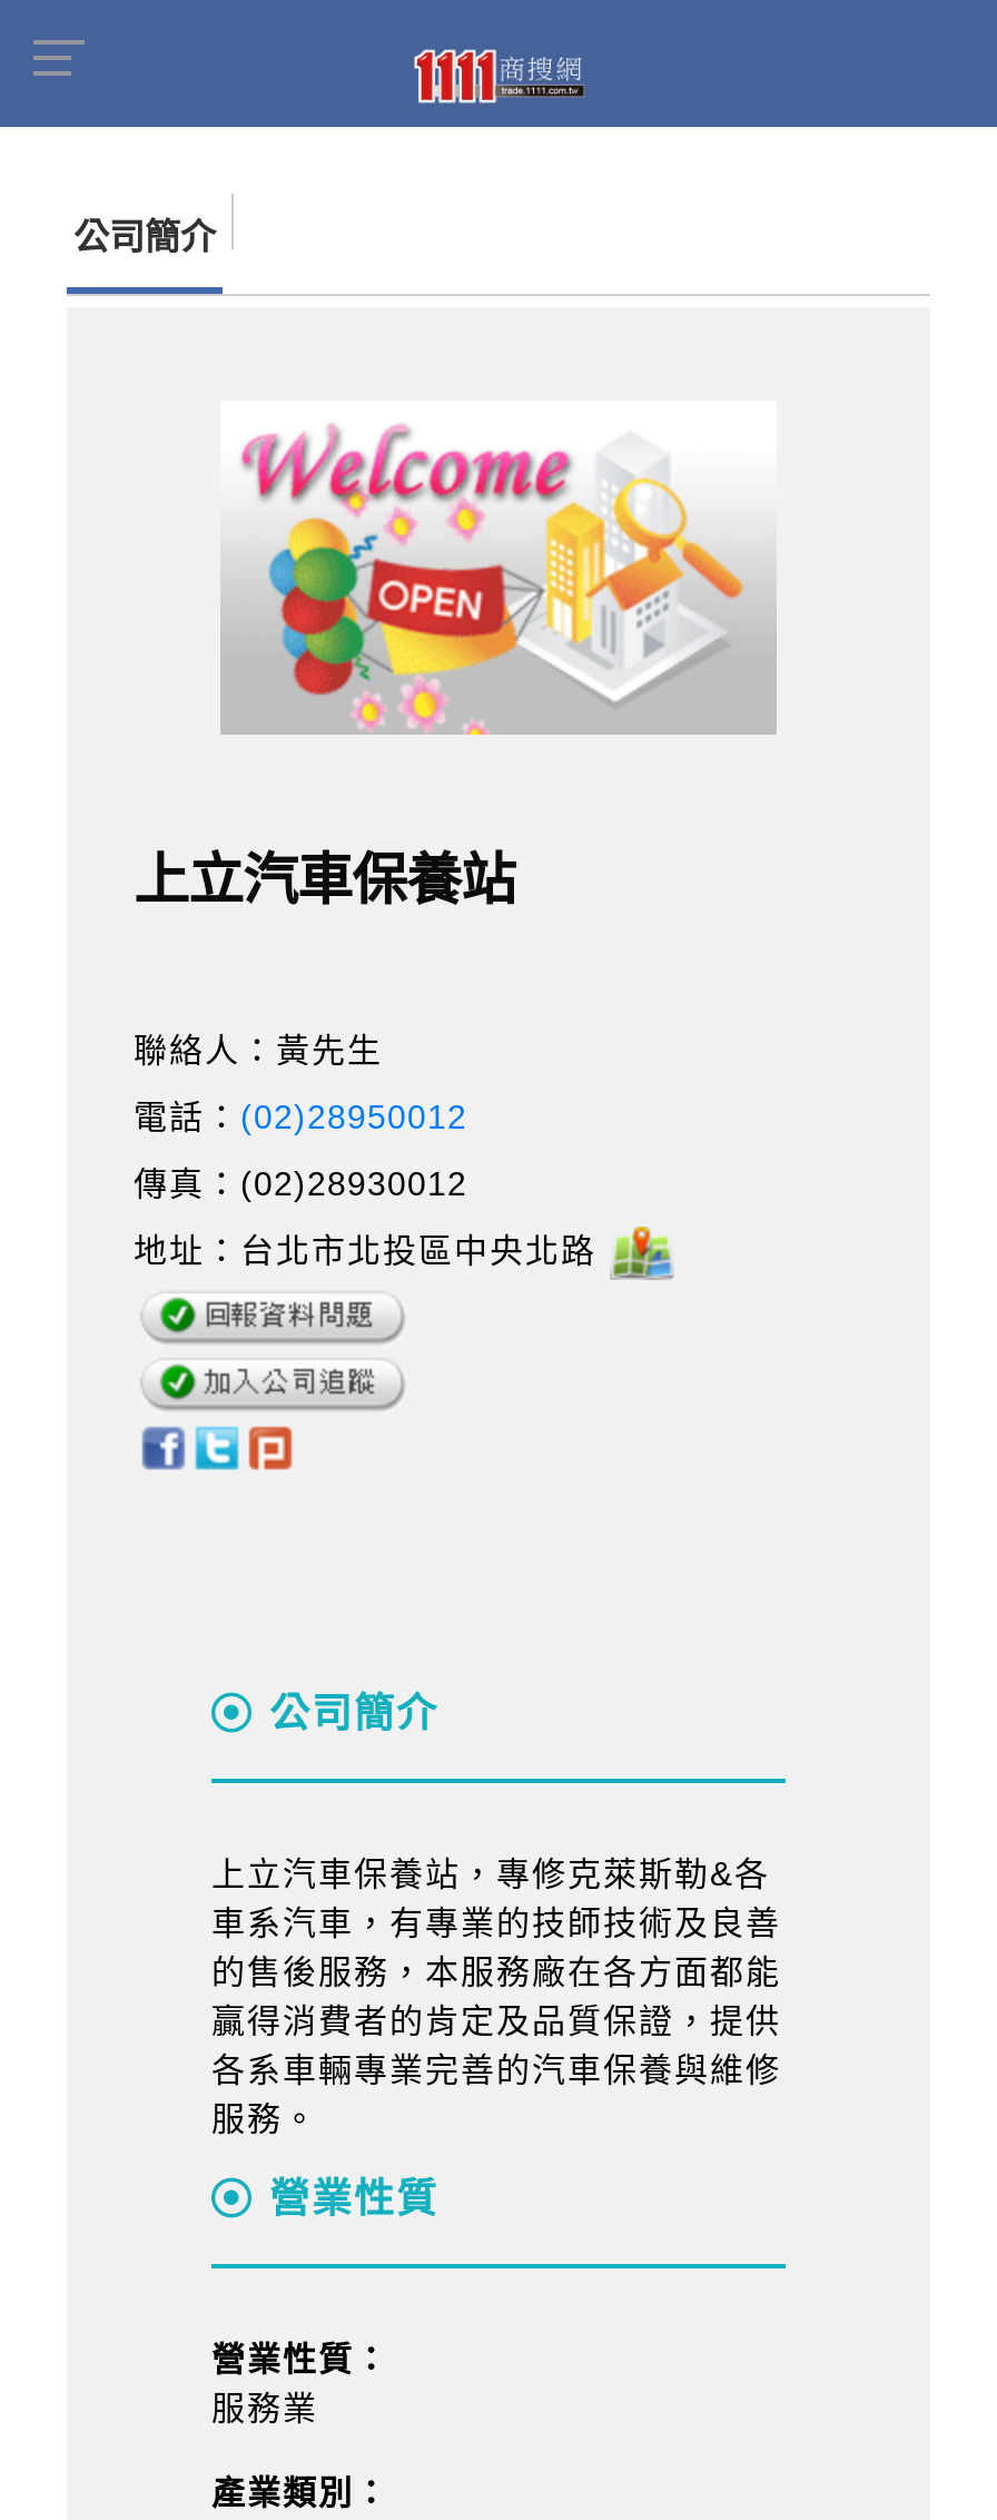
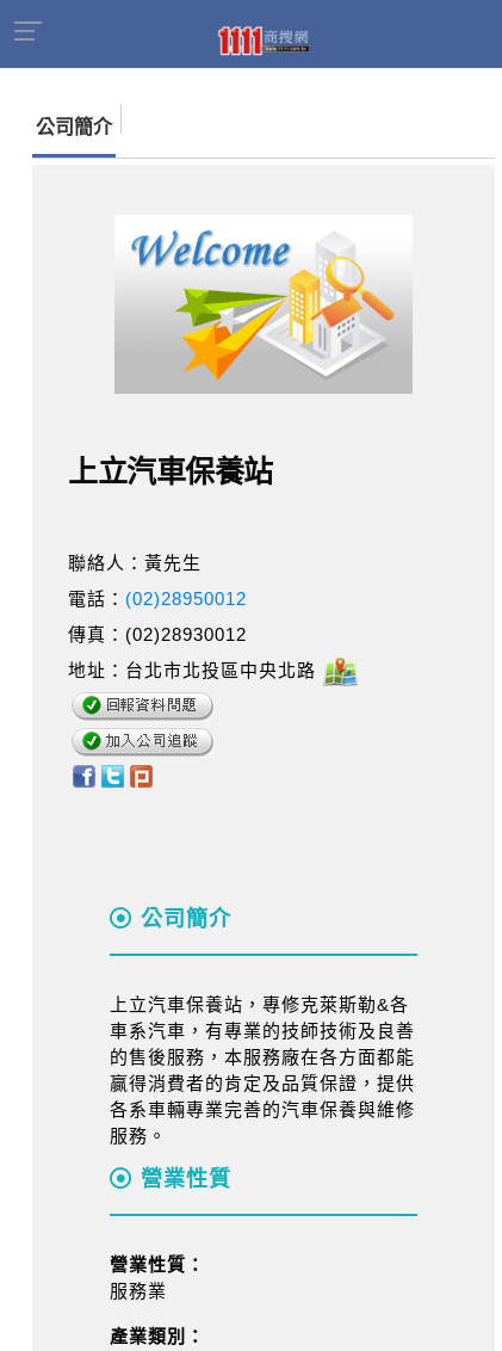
[240,423,574,737] [image] -> [126,228,303,394] [image]

